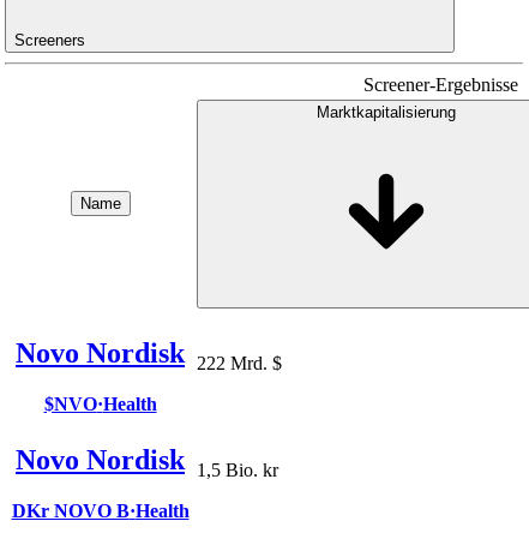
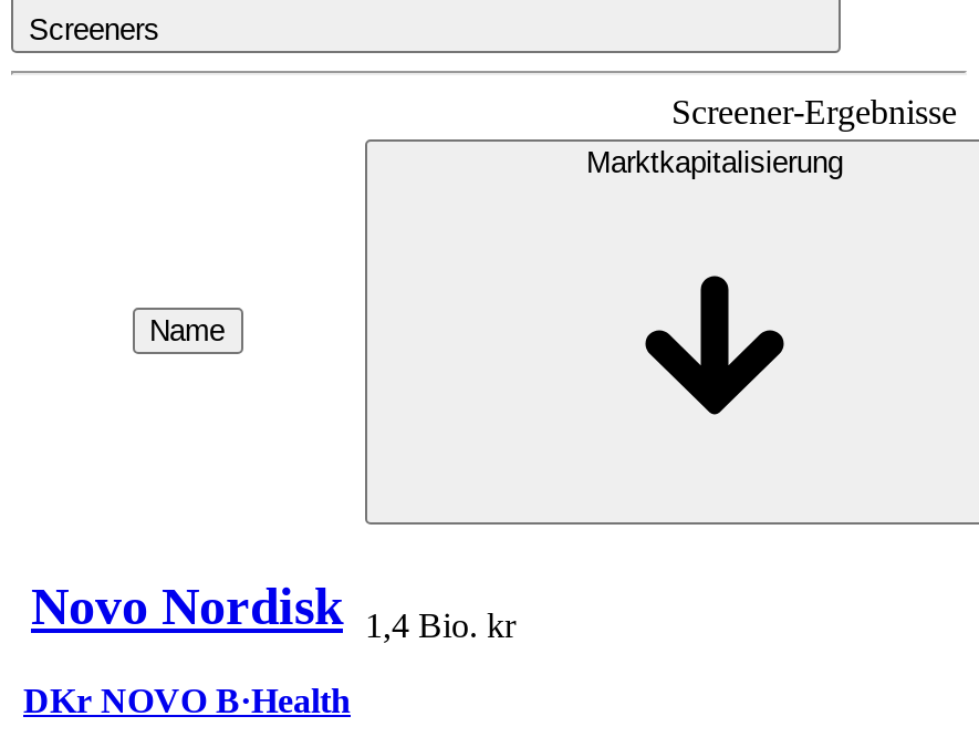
[16,353,282,475] 222 Mrd. $ | Novo Nordisk -> none
[44,393,157,414] $NVO·Health -> none
[197,460,278,480] 1,5 Bio. kr -> [365,606,515,644] 1,4 Bio. kr

